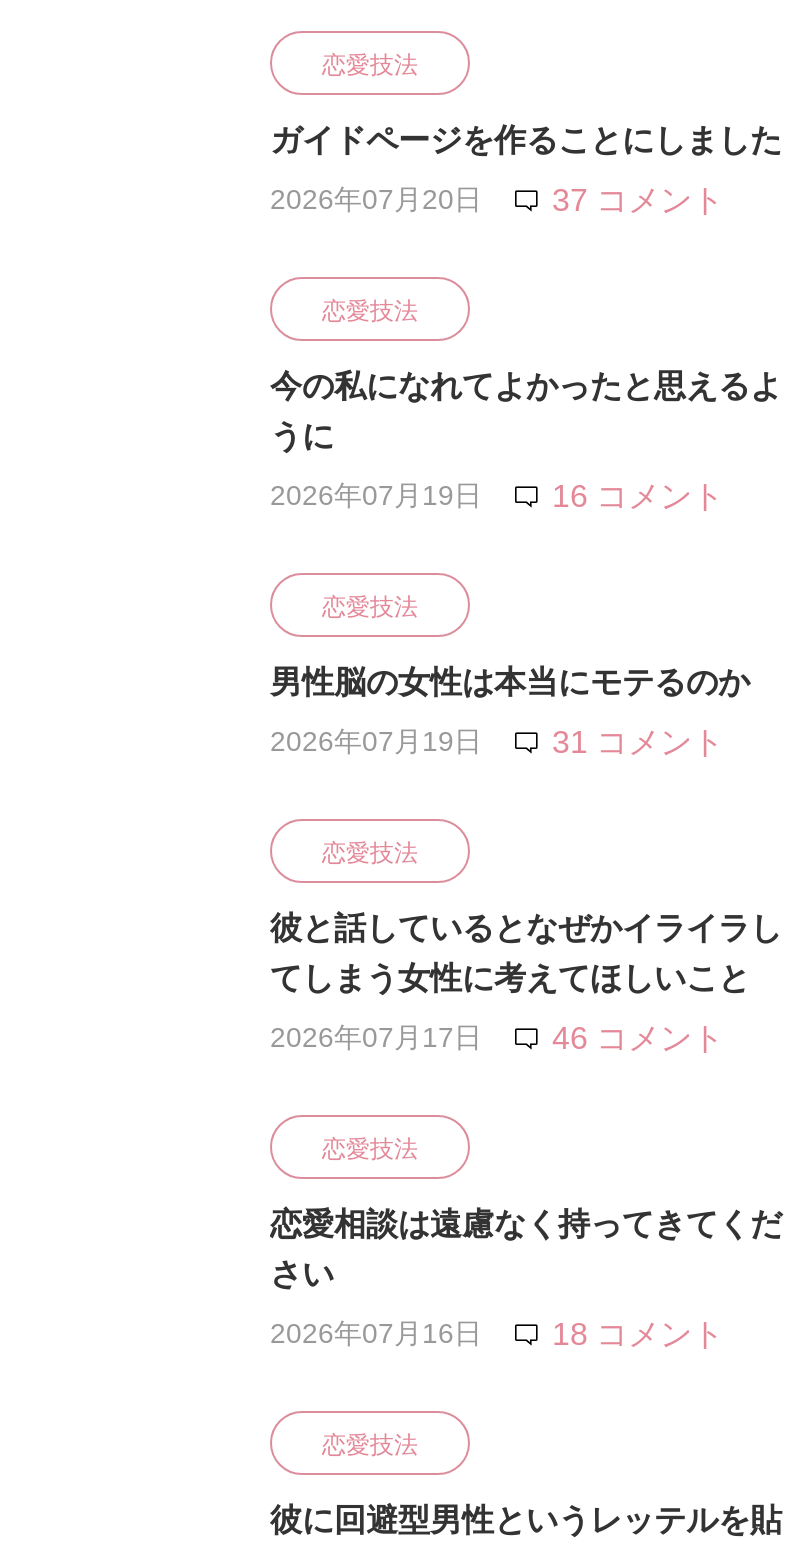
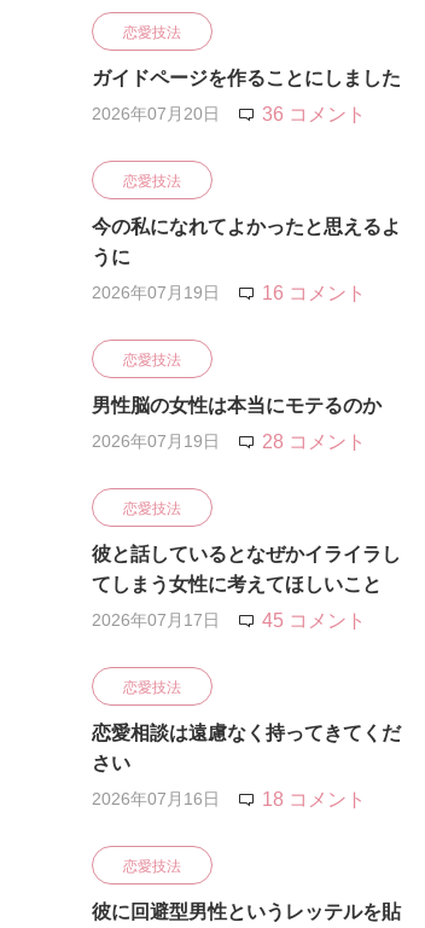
[552,183,724,217] 37 コメント -> [262,104,366,124] 36 コメント
[552,725,724,759] 31 コメント -> [262,431,366,452] 28 コメント
[552,1021,724,1055] 46 コメント -> [262,610,366,631] 45 コメント

